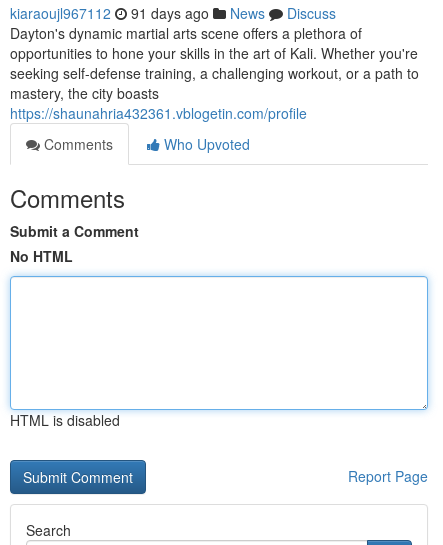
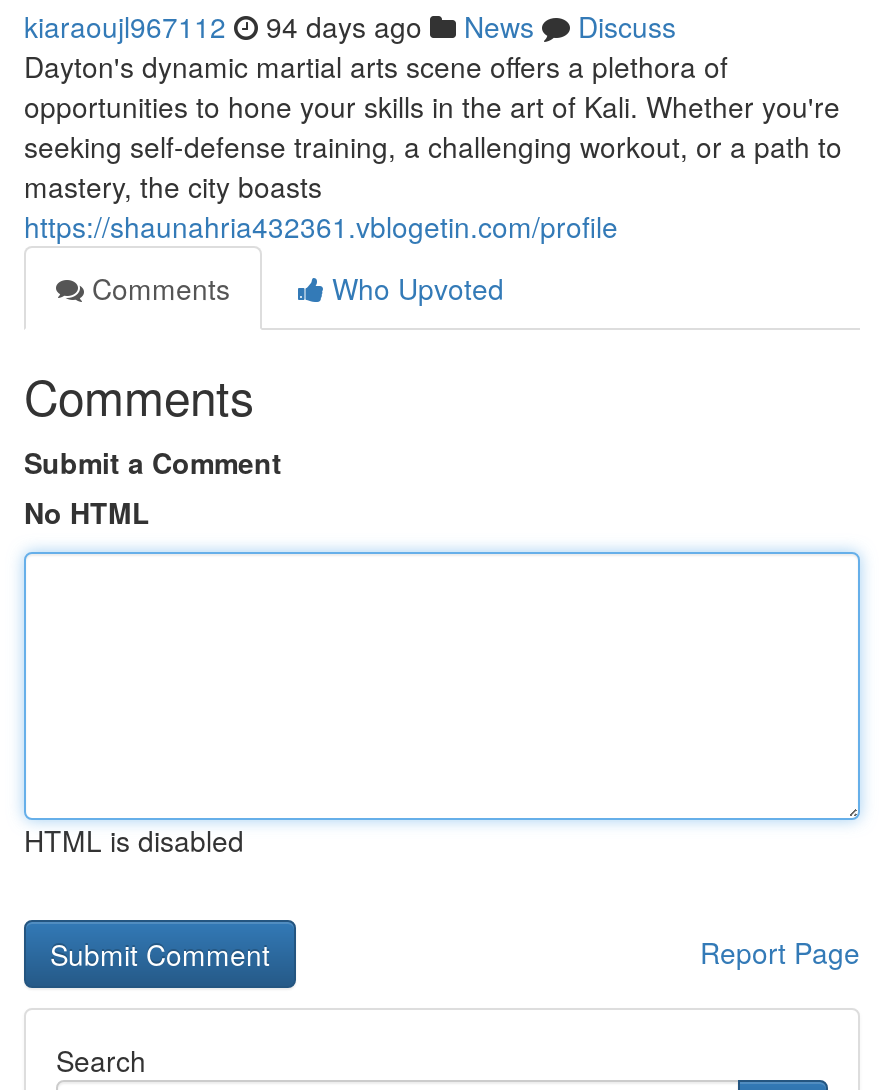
[10,3,336,23] kiaraoujl967112 91 days ago News Discuss -> [24,6,676,46] kiaraoujl967112 94 days ago News Discuss

